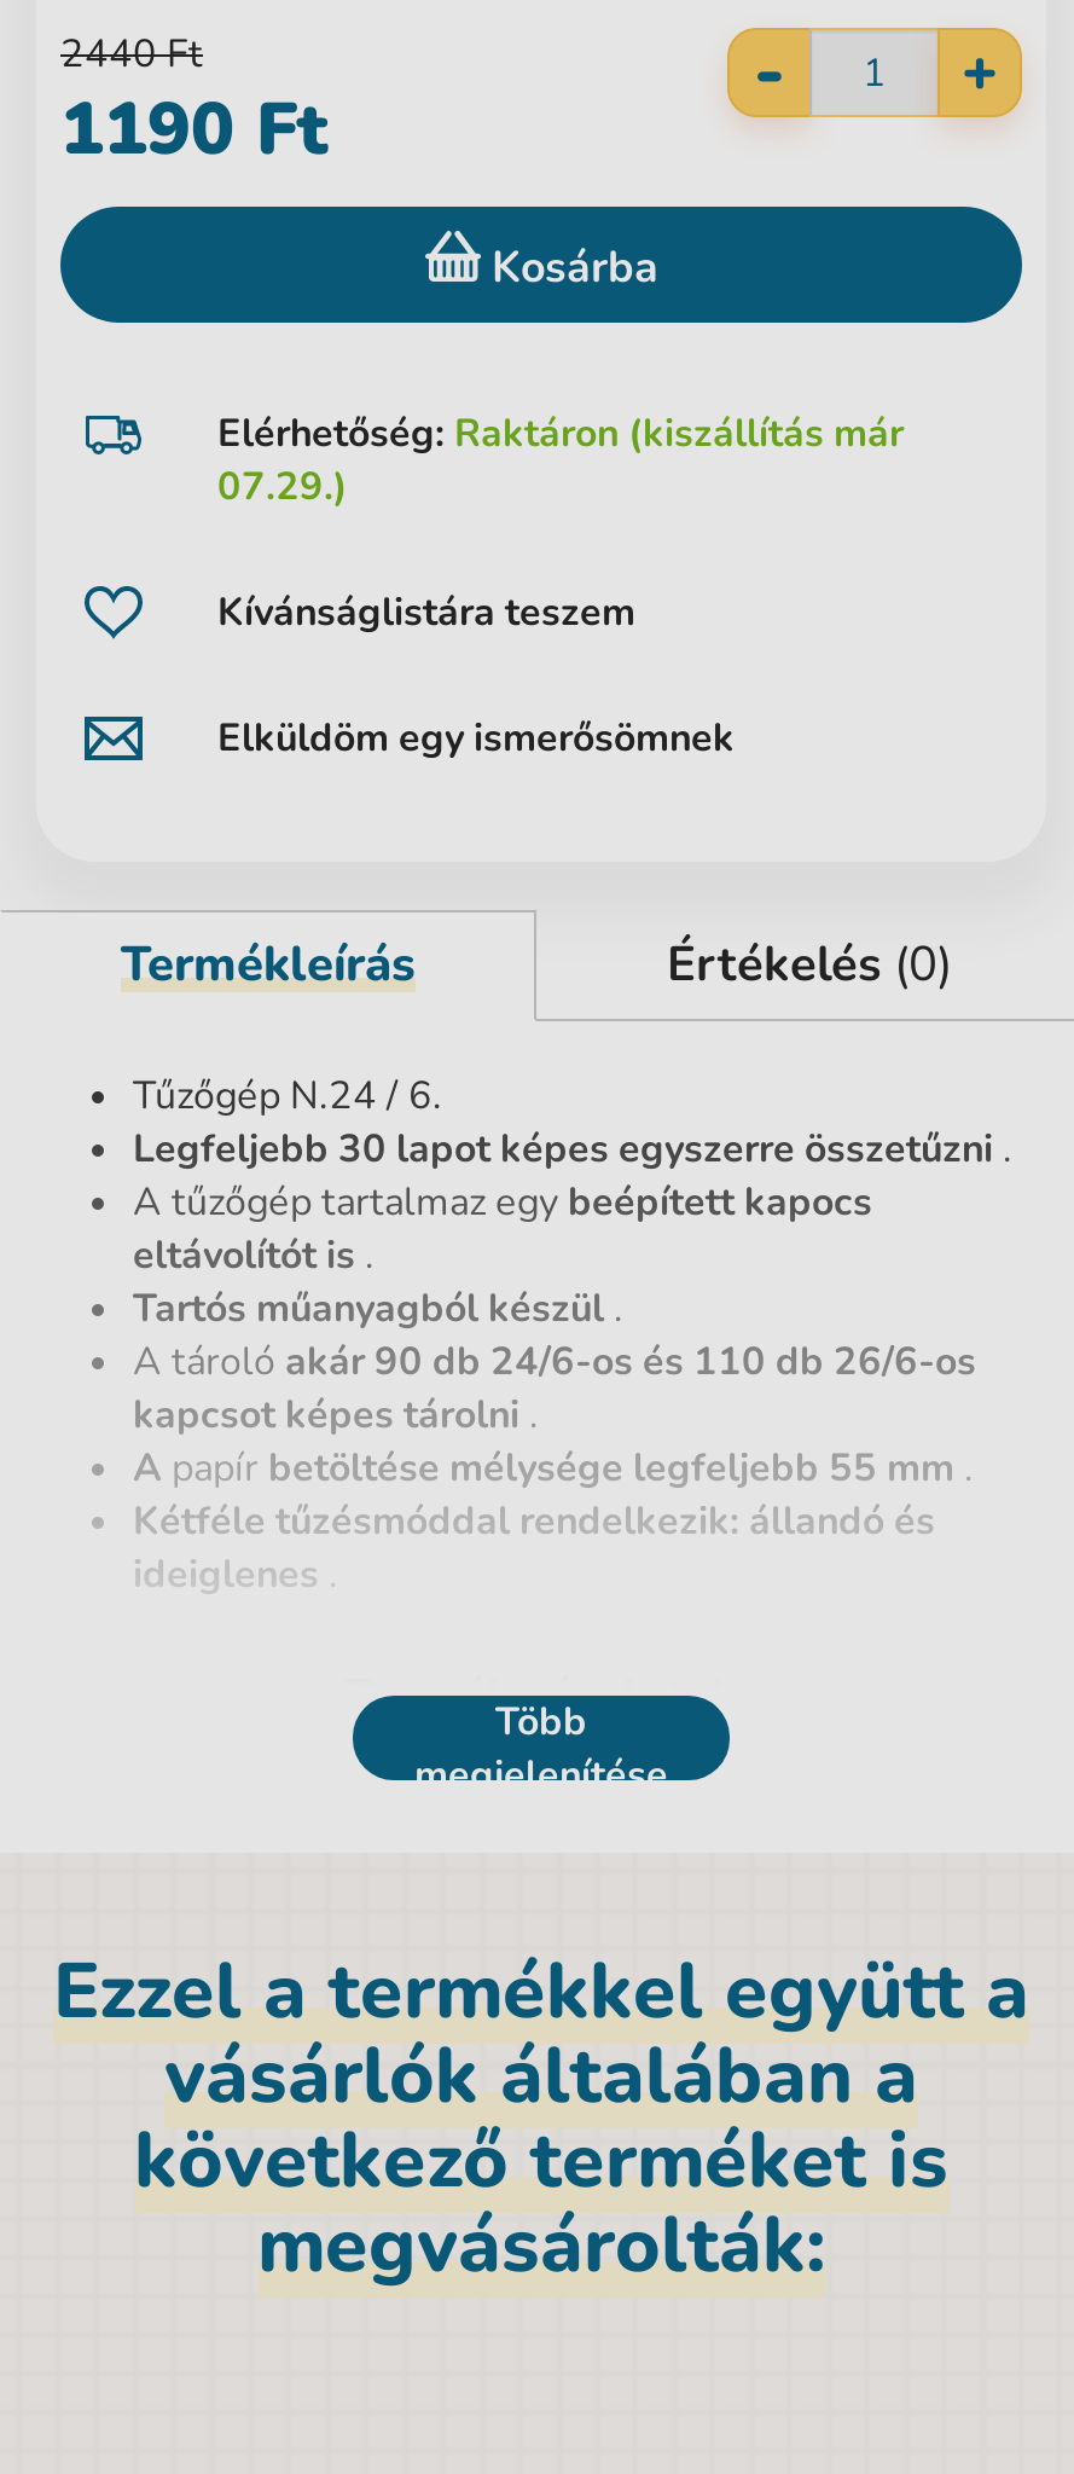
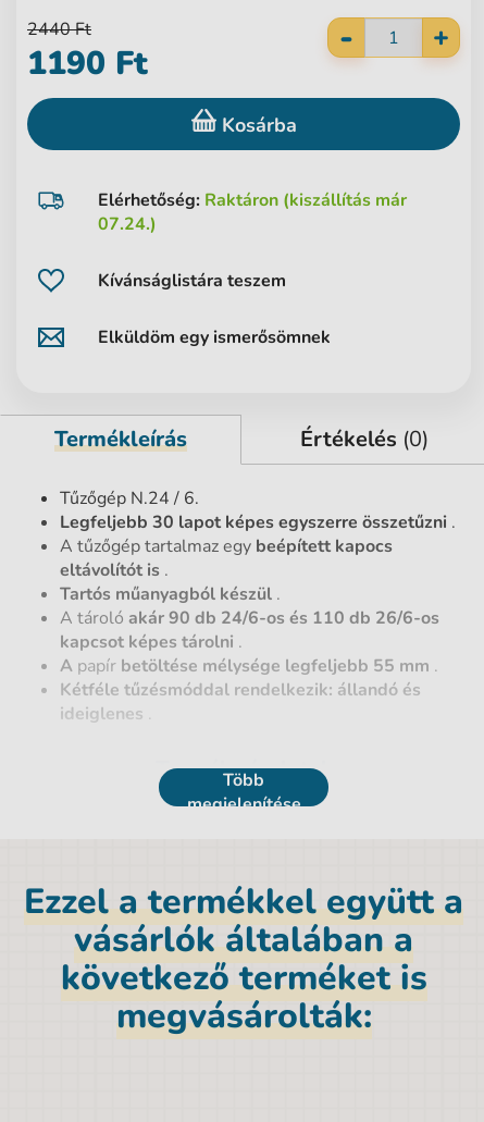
[217,461,348,514] 07.29.) -> [98,212,157,236] 07.24.)

